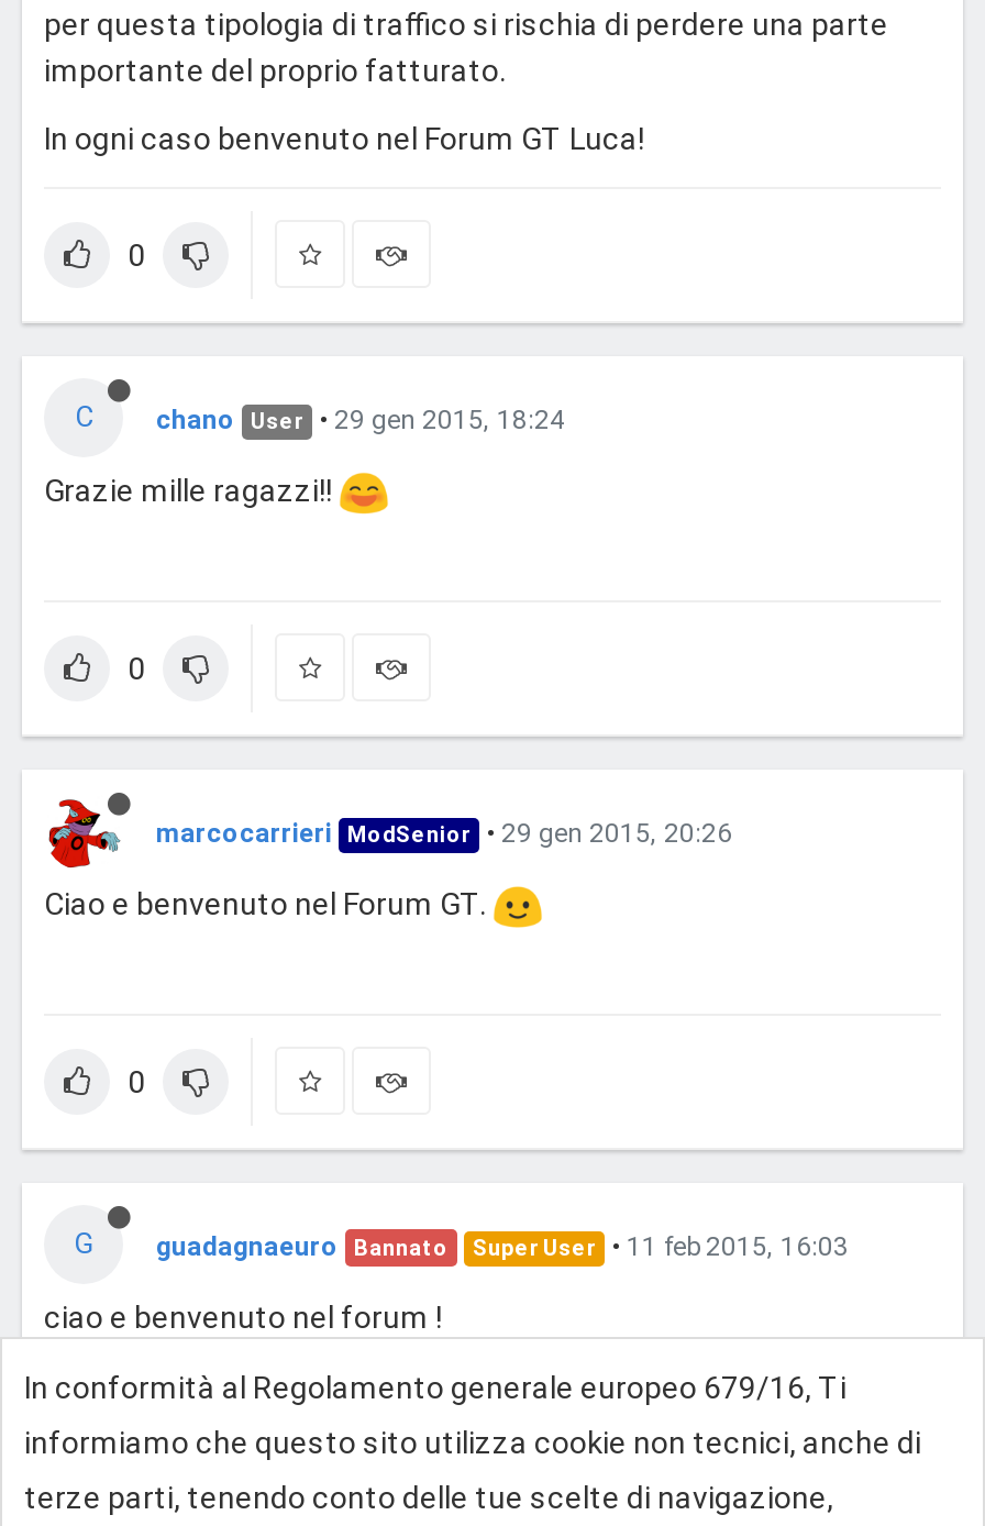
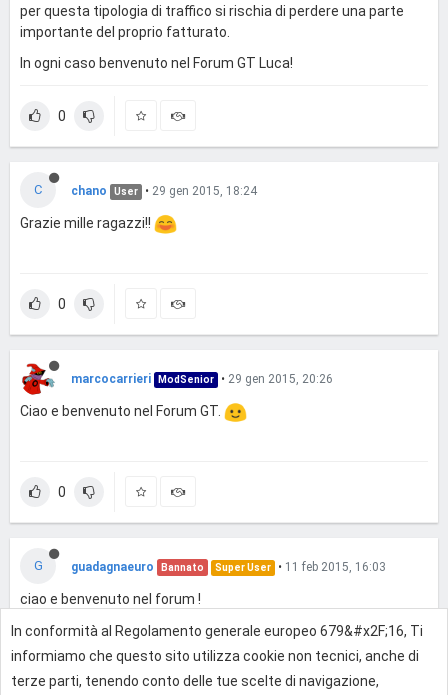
[24,1370,846,1405] In conformità al Regolamento generale europeo 679/16, Ti -> [11,623,423,639] In conformità al Regolamento generale europeo 679&#x2F;16, Ti

